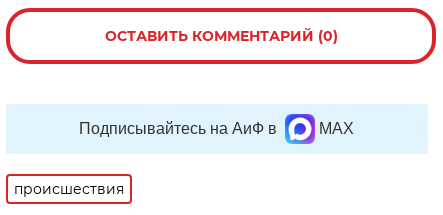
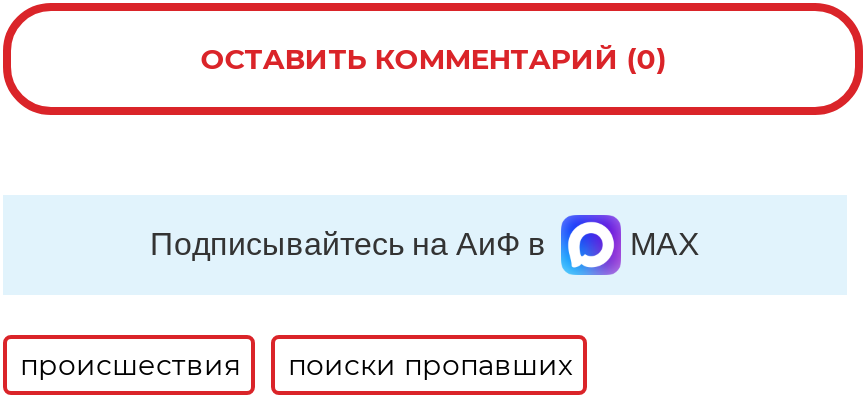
none -> [288,347,572,383] поиски пропавших

